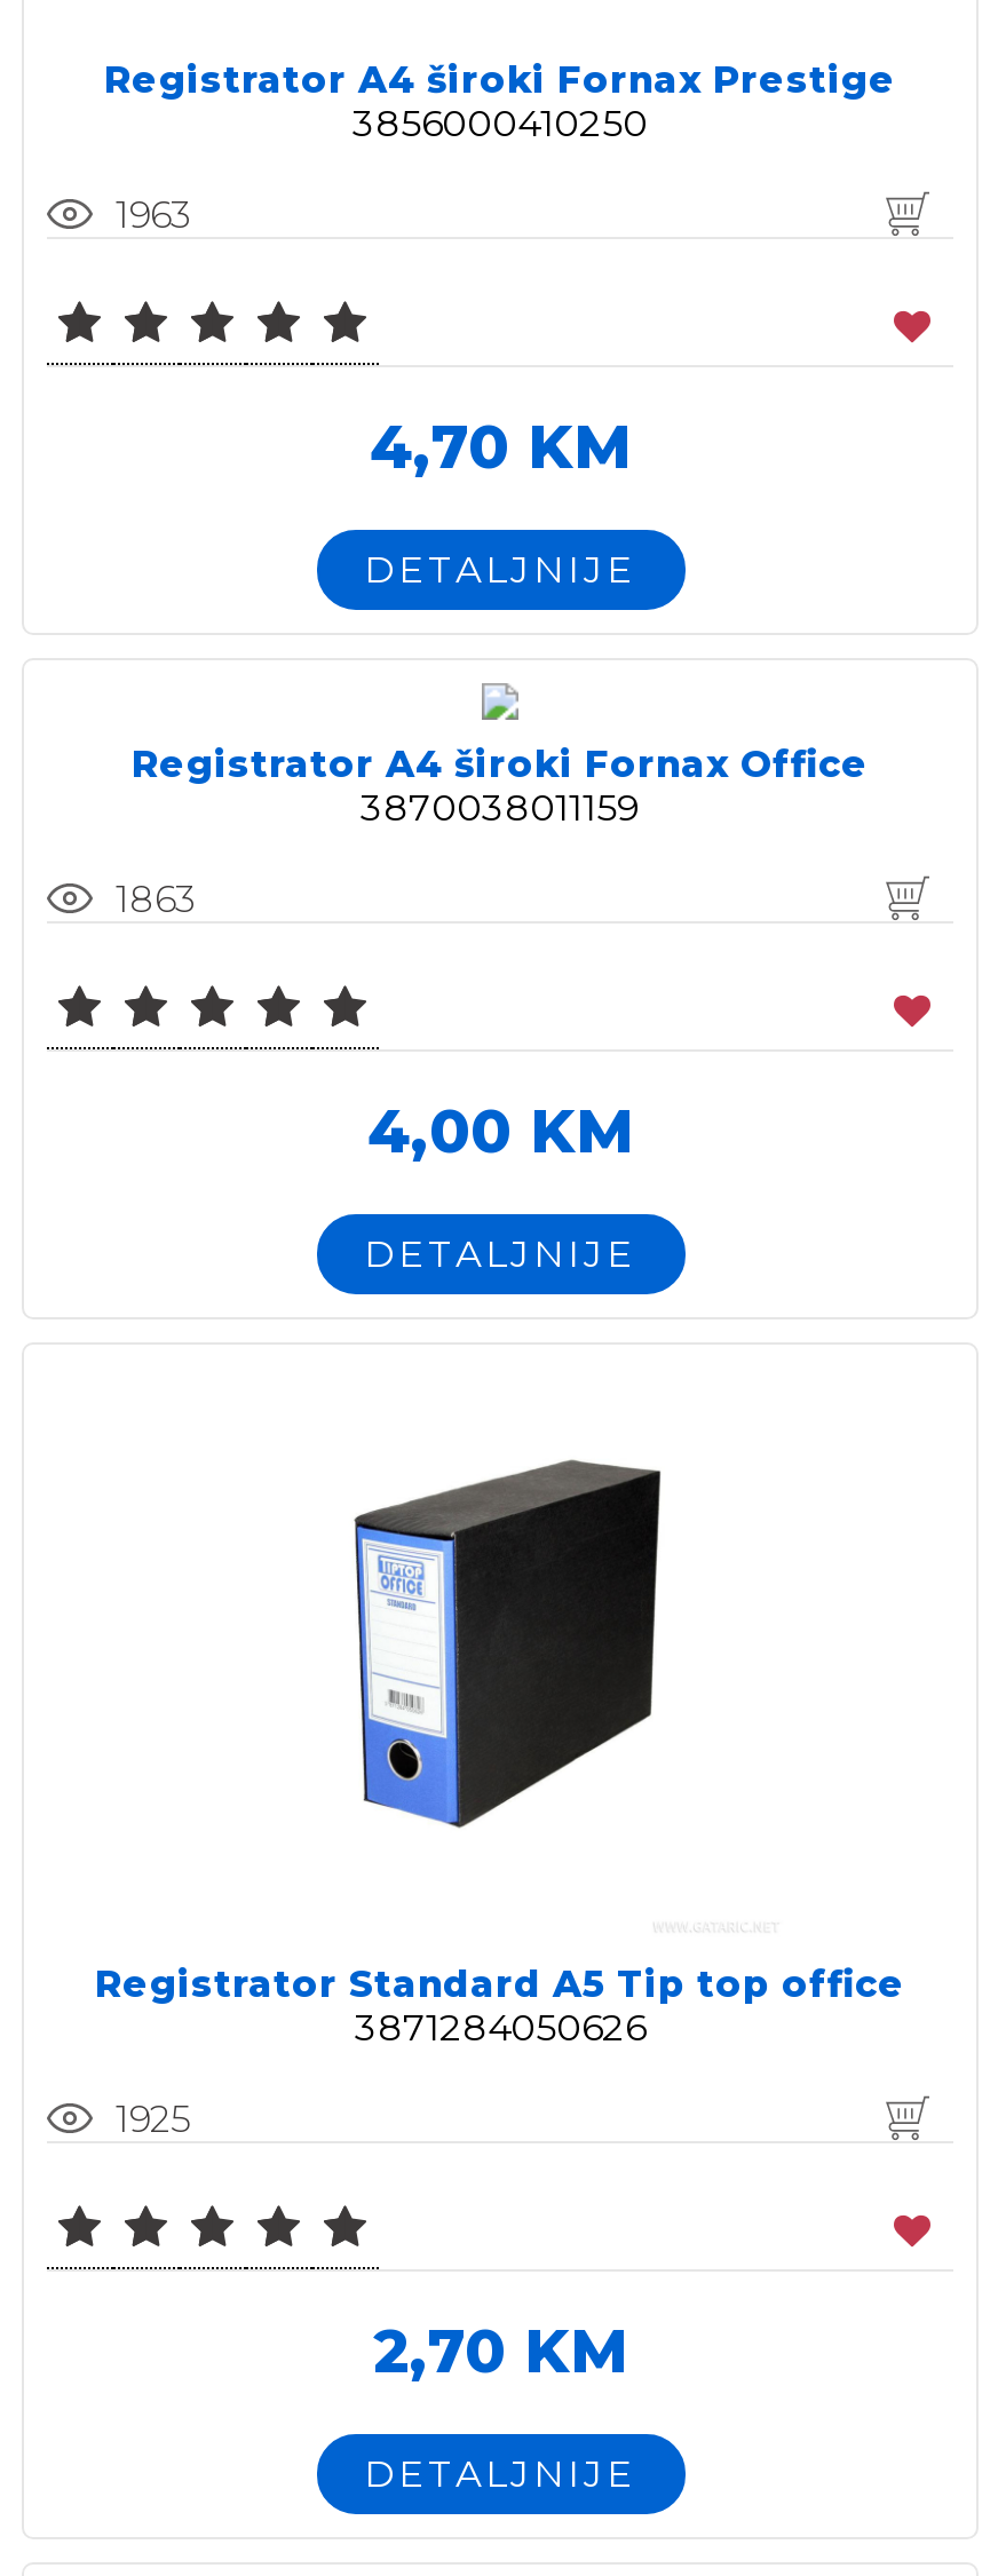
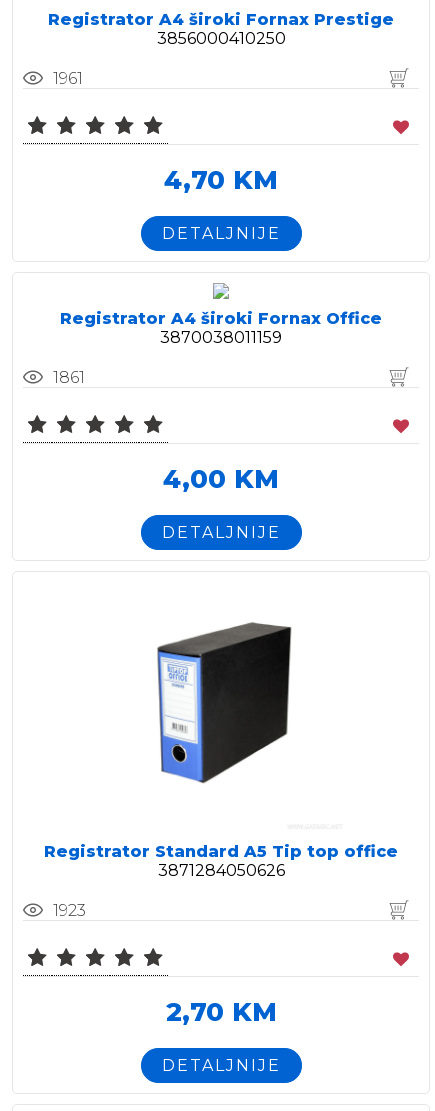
[116,192,191,236] 1963 -> [53,68,83,87] 1961
[116,877,196,920] 1863 -> [53,367,85,386] 1861
[116,2097,191,2140] 1925 -> [53,900,86,919] 1923

